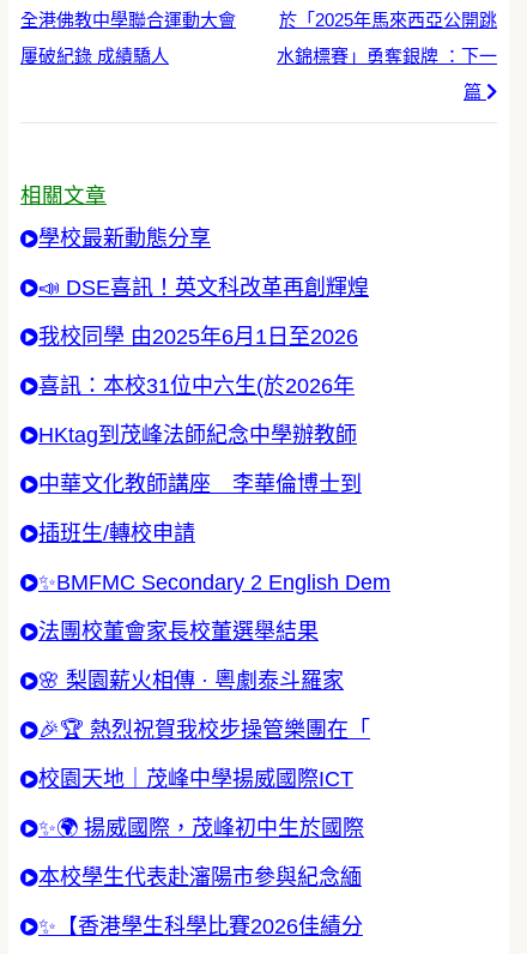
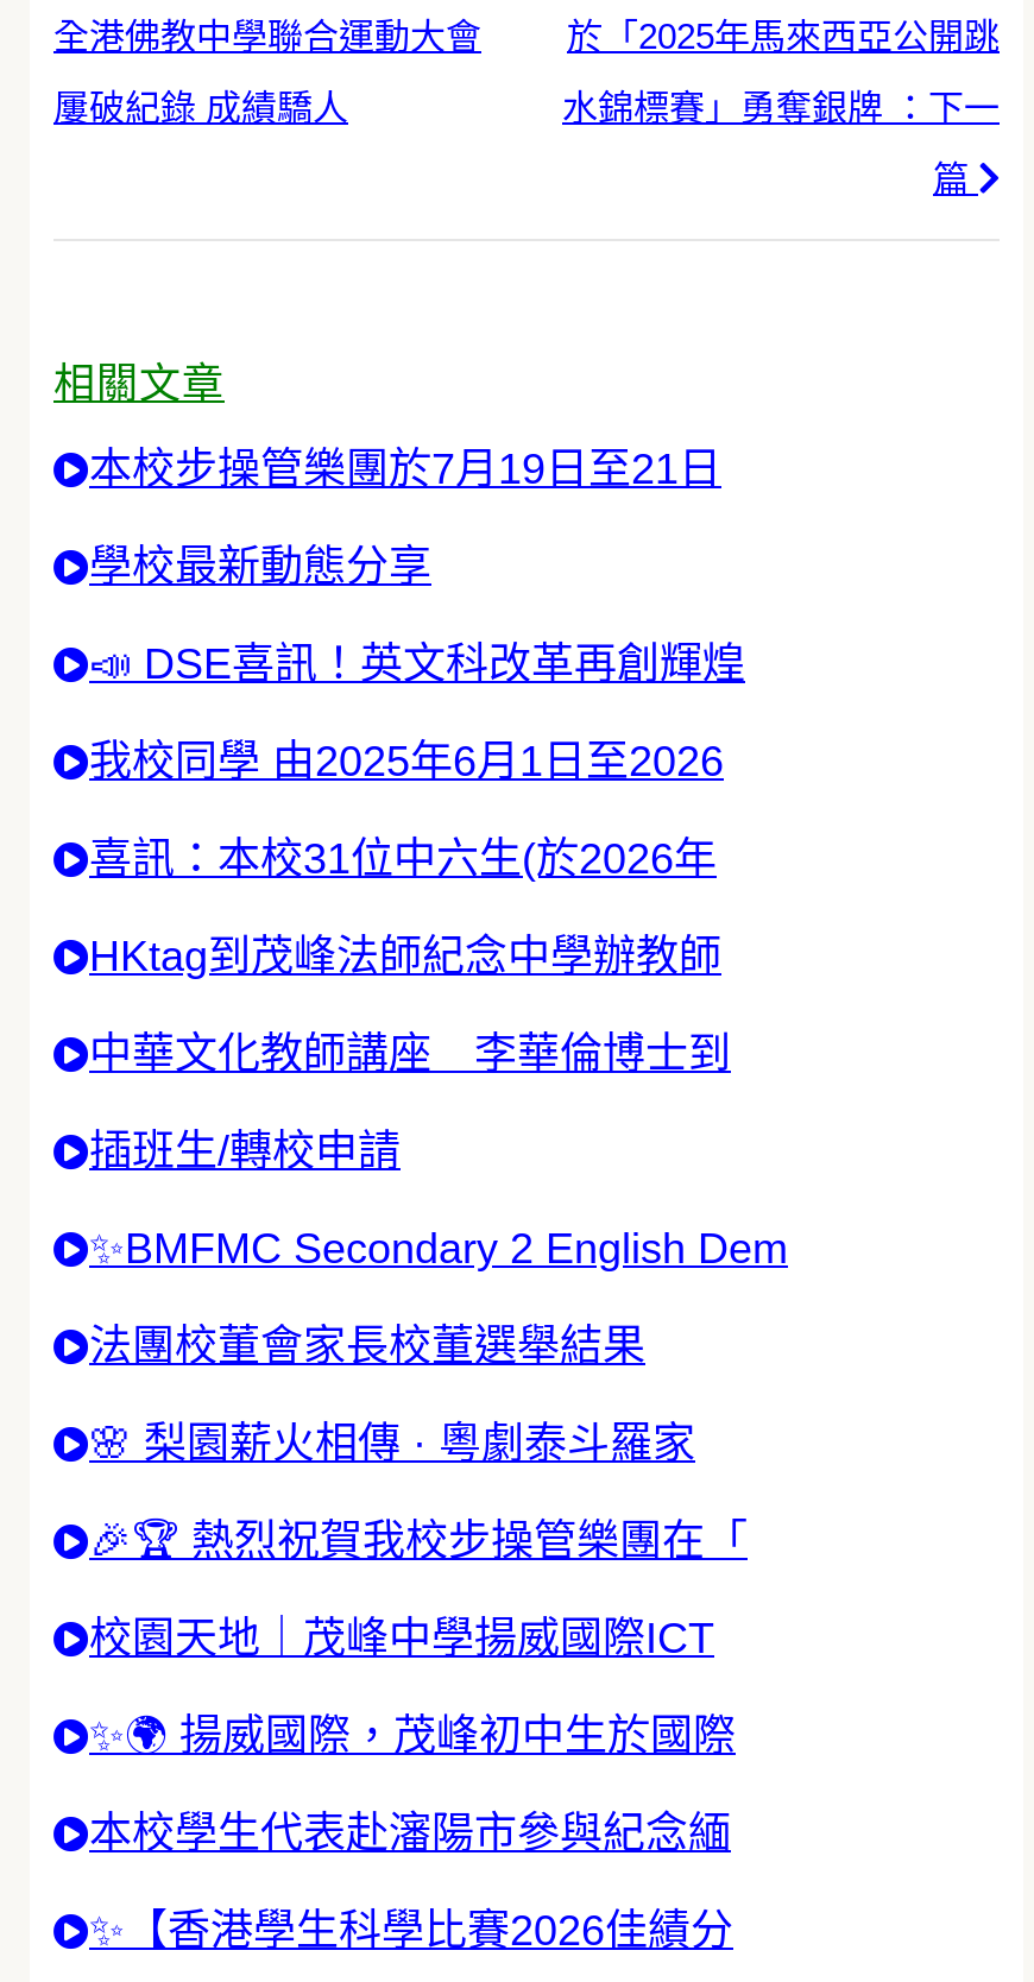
none -> [89,445,721,492] 本校步操管樂團於7月19日至21日

